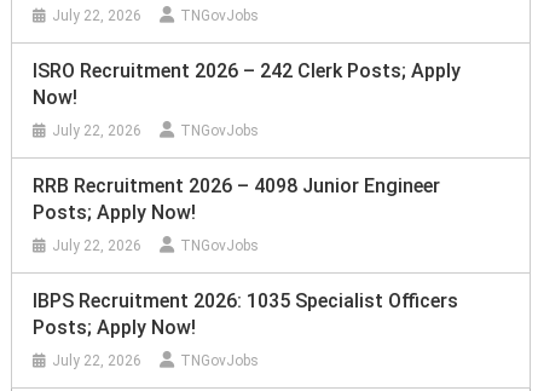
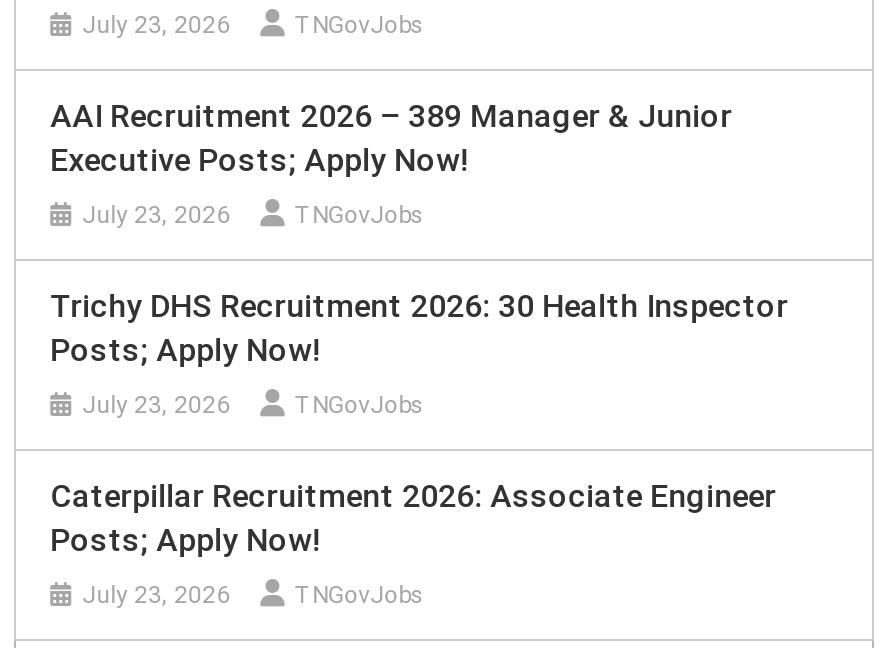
[52,7,142,24] July 22, 2026 -> [82,11,230,39] July 23, 2026
[33,59,461,109] ISRO Recruitment 2026 – 242 Clerk Posts; Apply | Now! -> [50,97,732,179] AAI Recruitment 2026 – 389 Manager & Junior | Executive Posts; Apply Now!
[52,122,142,139] July 22, 2026 -> [82,201,230,229] July 23, 2026
[33,174,440,197] RRB Recruitment 2026 – 4098 Junior Engineer -> [50,287,788,325] Trichy DHS Recruitment 2026: 30 Health Inspector
[52,237,142,254] July 22, 2026 -> [82,391,230,419] July 23, 2026
[33,289,458,312] IBPS Recruitment 2026: 1035 Specialist Officers -> [50,477,776,515] Caterpillar Recruitment 2026: Associate Engineer
[52,352,142,369] July 22, 2026 -> [82,581,230,609] July 23, 2026

